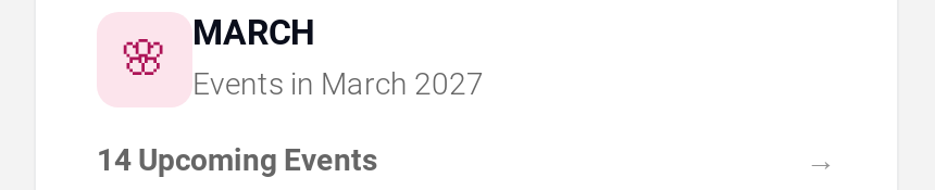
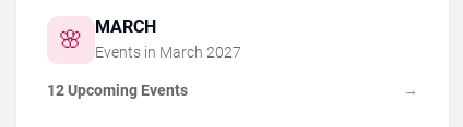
[97,141,377,176] 14 Upcoming Events -> [47,81,188,98] 12 Upcoming Events

